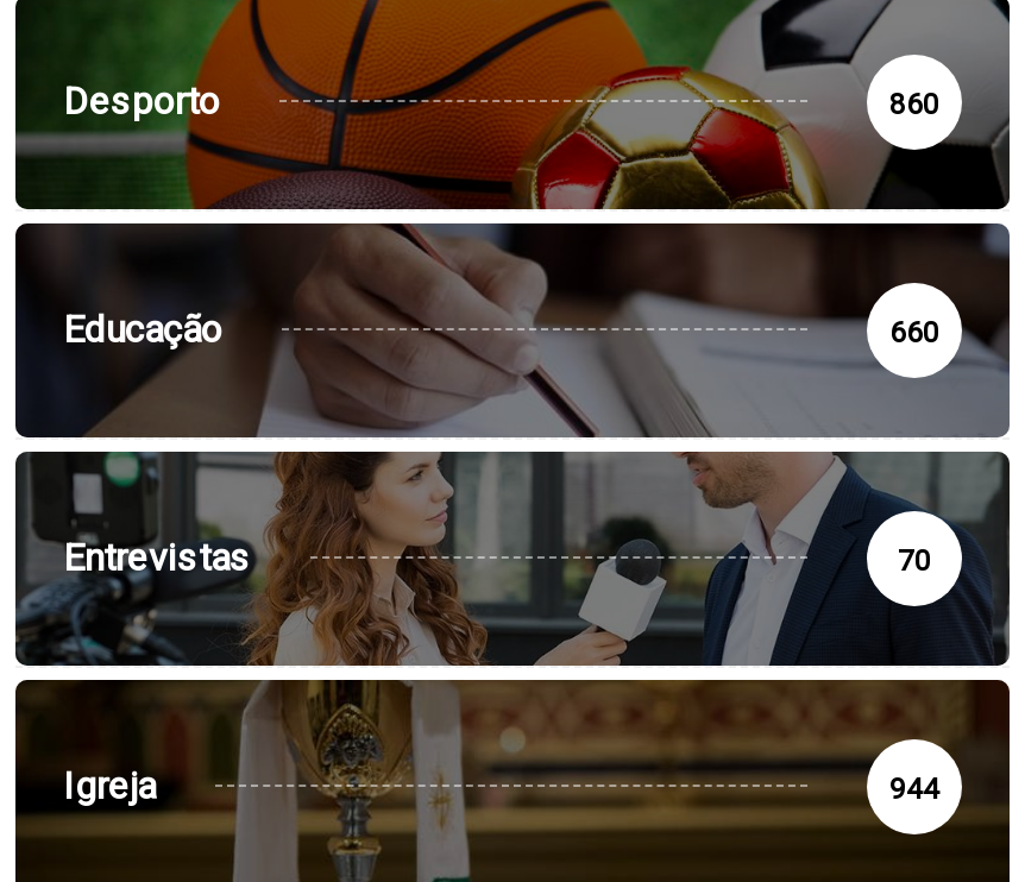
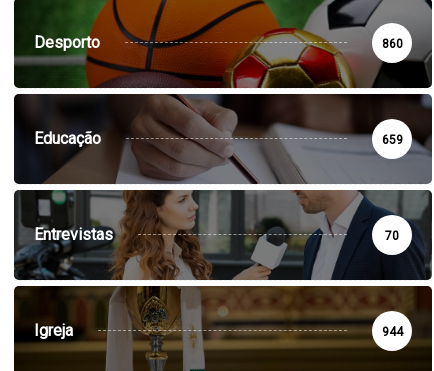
[889,315,939,349] 660 -> [381,133,402,147] 659

